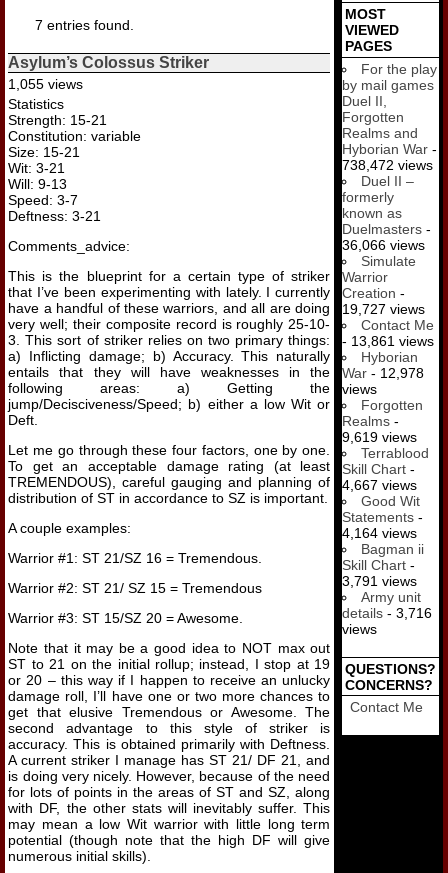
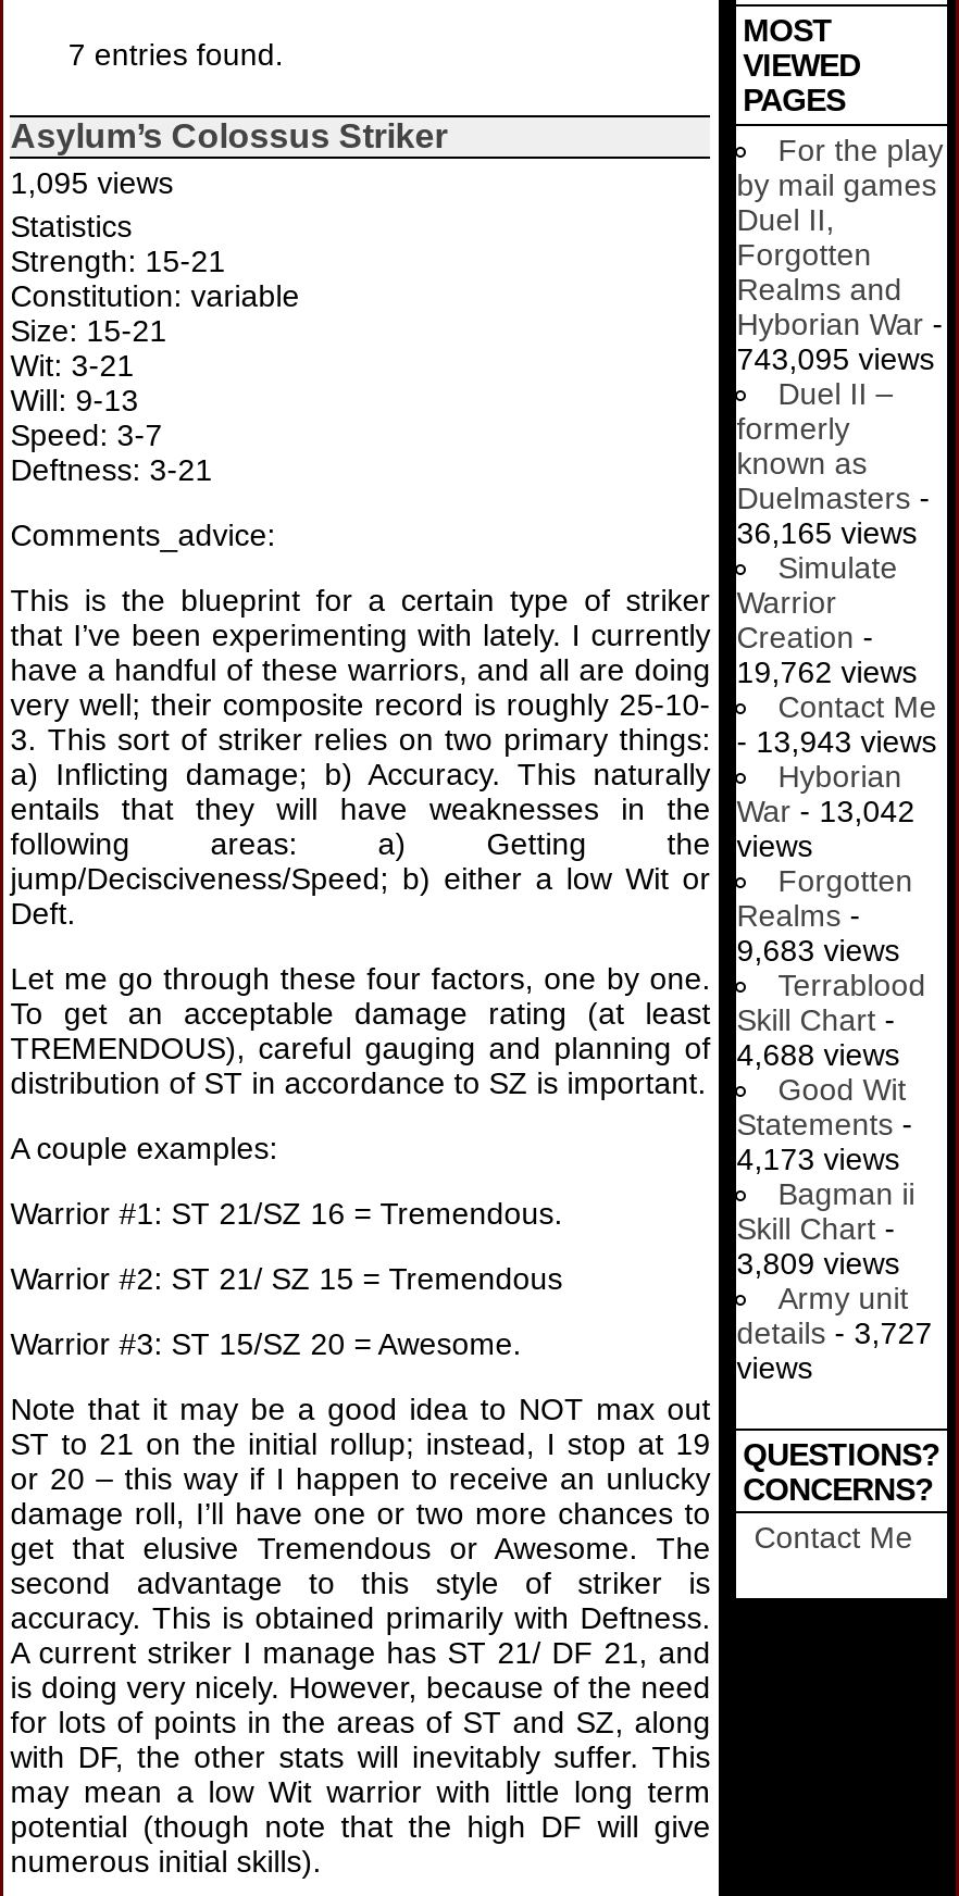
[8,76,83,92] 1,055 views -> [10,166,174,201] 1,095 views
[342,157,433,173] 738,472 views -> [737,340,935,375] 743,095 views
[342,237,425,253] 36,066 views -> [737,514,917,549] 36,165 views
[8,299,425,317] have a handful of these warriors, and all are doing 19,727 views -> [10,651,917,688] have a handful of these warriors, and all are doing 19,762 views
[8,331,434,349] 3. This sort of striker relies on two primary things: - 13,861 views -> [10,721,937,758] 3. This sort of striker relies on two primary things: - 13,943 views
[8,363,424,381] entails that they will have weaknesses in the War - 12,978 -> [10,790,915,828] entails that they will have weaknesses in the War - 13,042
[342,429,417,445] 9,619 views -> [737,932,900,967] 9,683 views
[8,473,417,493] TREMENDOUS), careful gauging and planning of 4,667 views -> [10,1030,900,1071] TREMENDOUS), careful gauging and planning of 4,688 views
[342,525,417,541] 4,164 views -> [737,1141,900,1175] 4,173 views
[342,573,417,589] 3,791 views -> [737,1245,900,1280] 3,809 views
[342,605,432,621] details - 3,716 -> [737,1315,932,1349] details - 3,727

